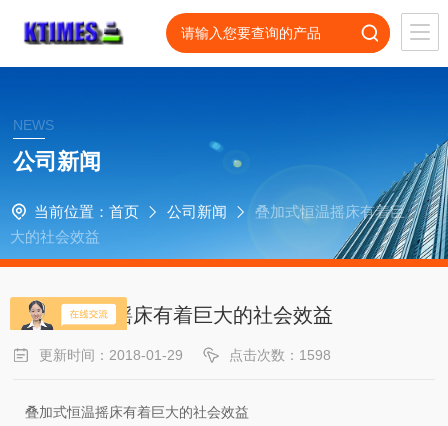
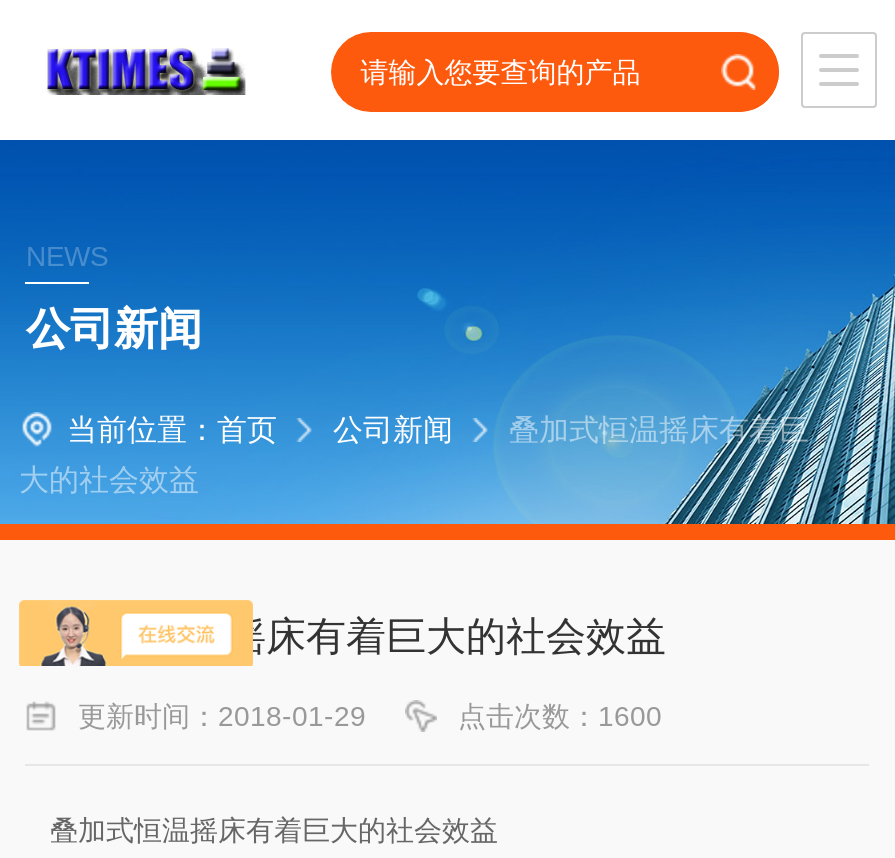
[229,347,331,363] 点击次数：1598 -> [458,700,662,732] 点击次数：1600

